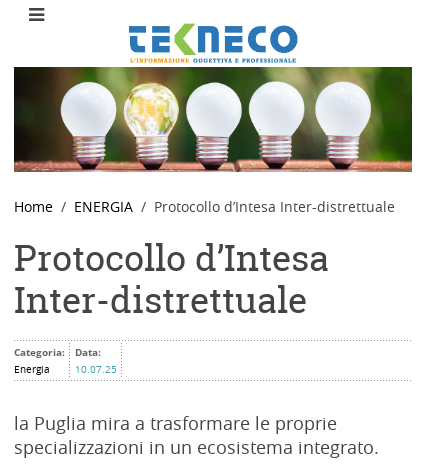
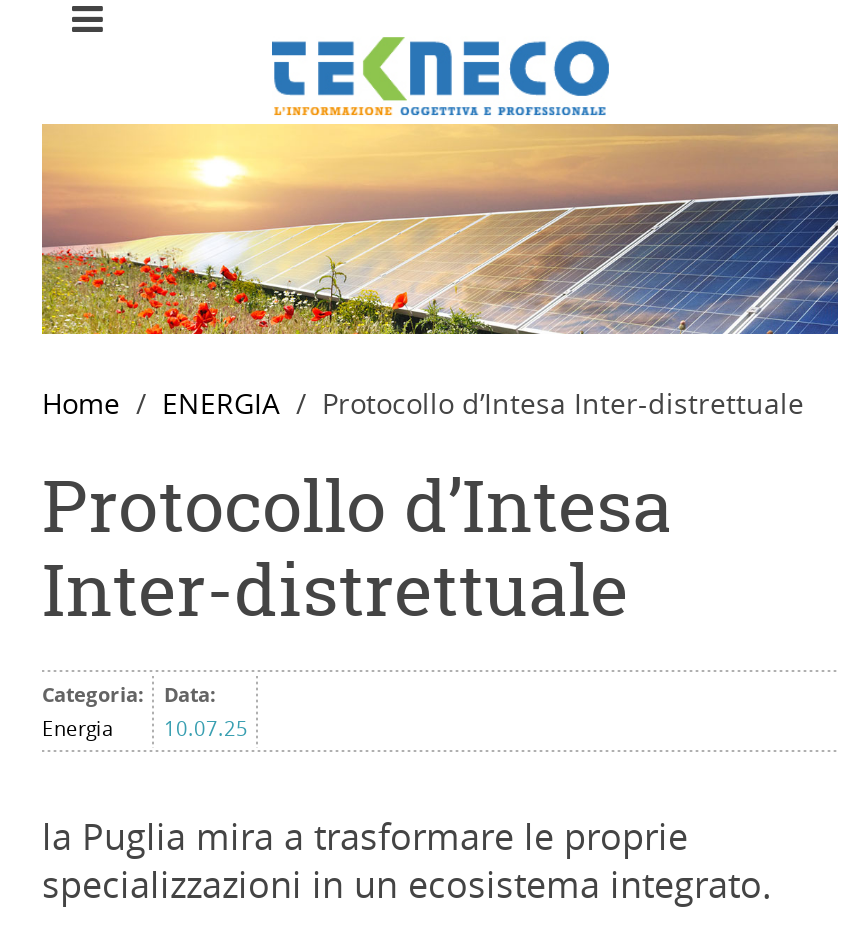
[13,66,413,173] [image] -> [40,122,840,336] [image]

